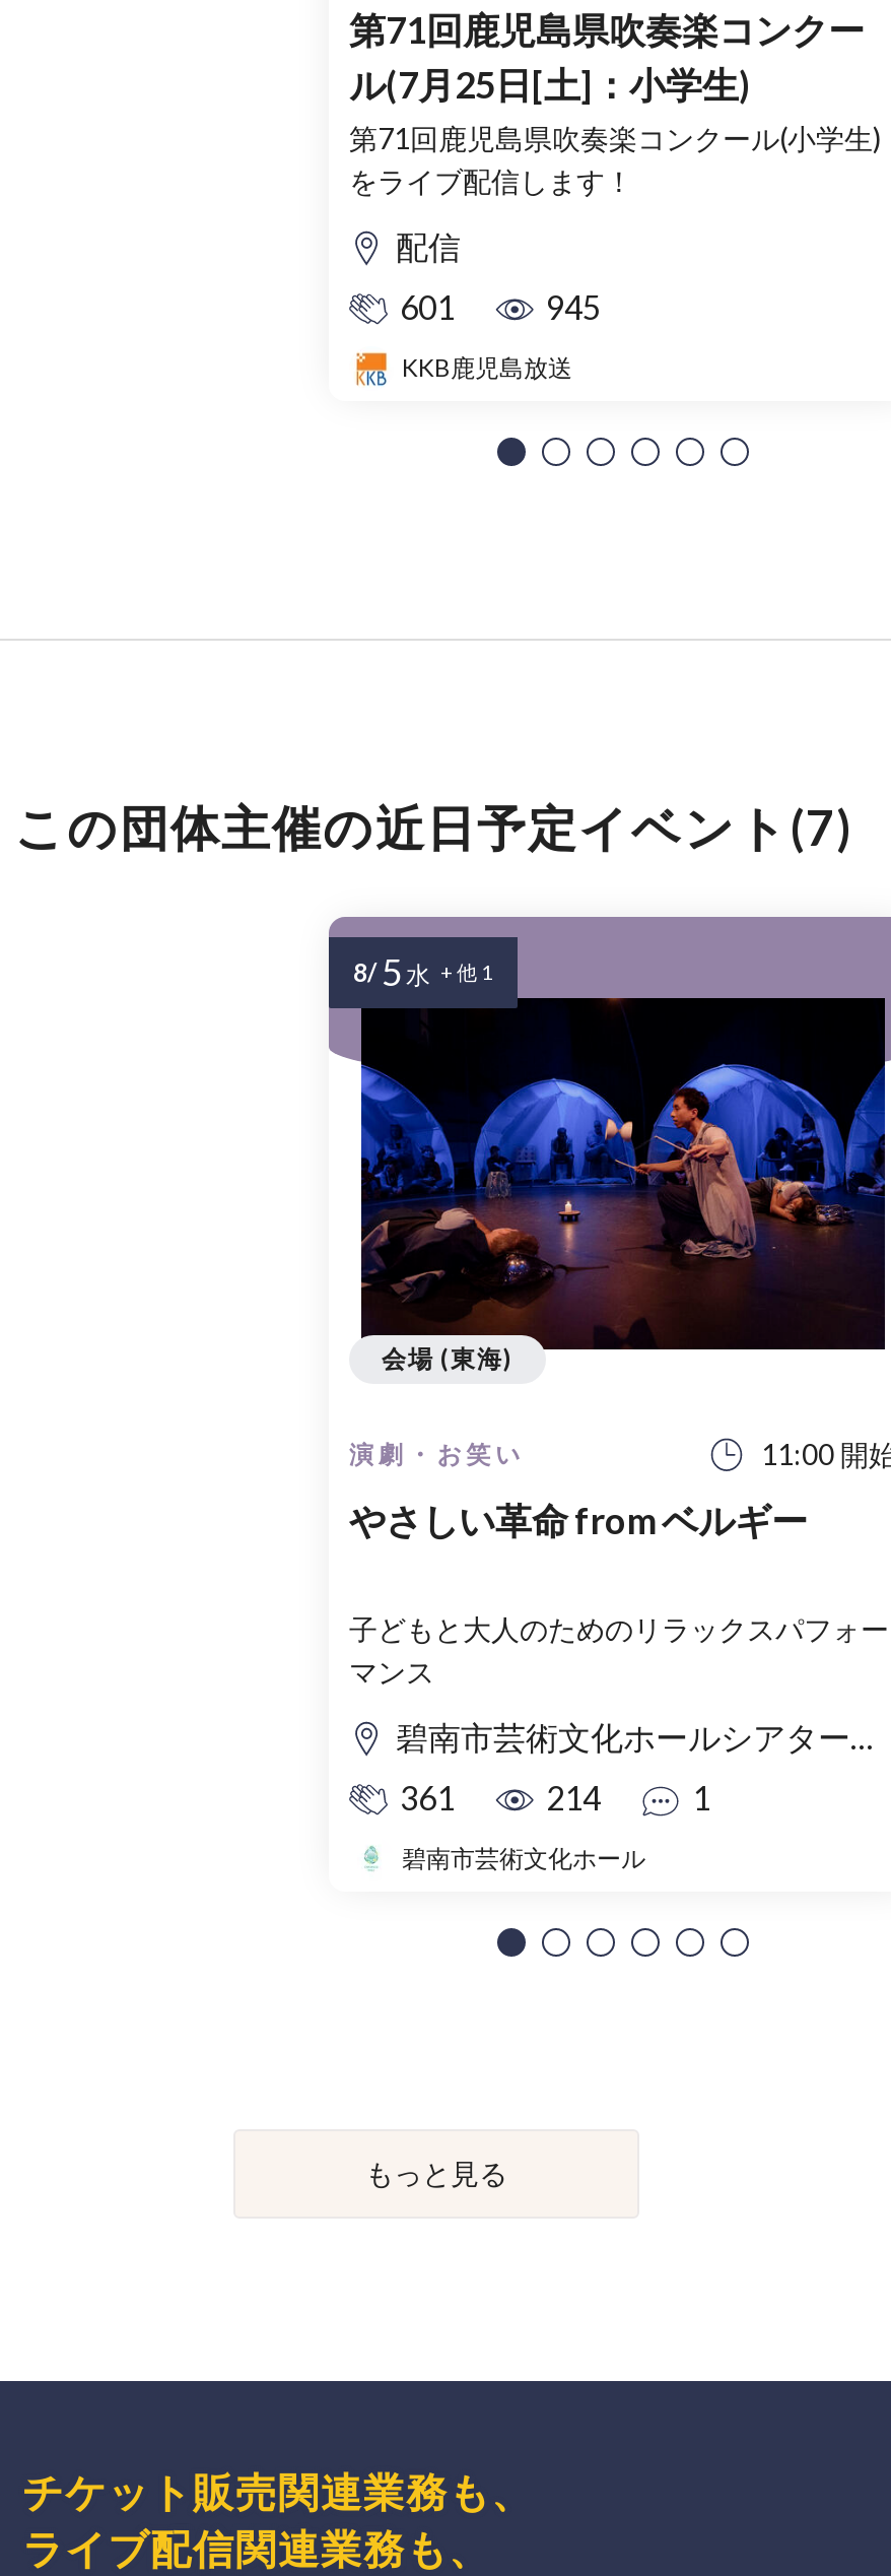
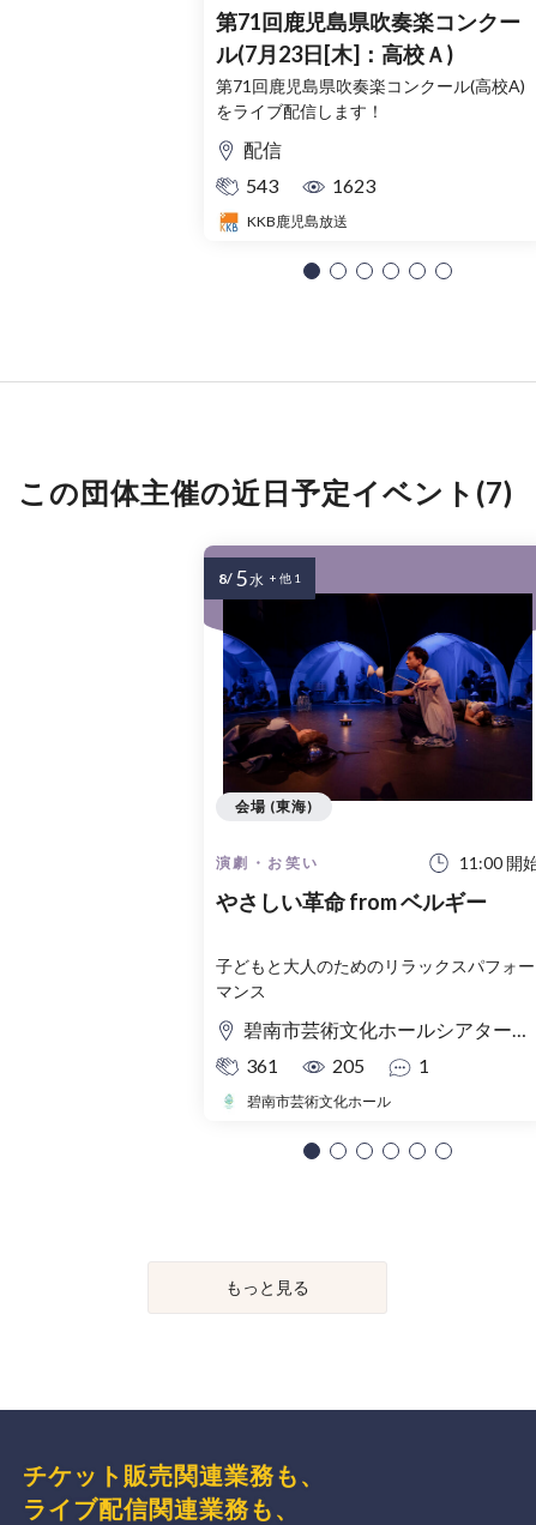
[349,63,881,156] ル(7月25日[土]：小学生) | 第71回鹿児島県吹奏楽コンクール(小学生) -> [216,41,525,97] ル(7月23日[木]：高校Ａ) | 第71回鹿児島県吹奏楽コンクール(高校A)
[400,288,455,327] 601 -> [246,174,278,197] 543
[546,288,601,327] 945 -> [332,174,375,197] 1623
[546,1779,601,1818] 214 -> [332,1054,365,1077] 205

